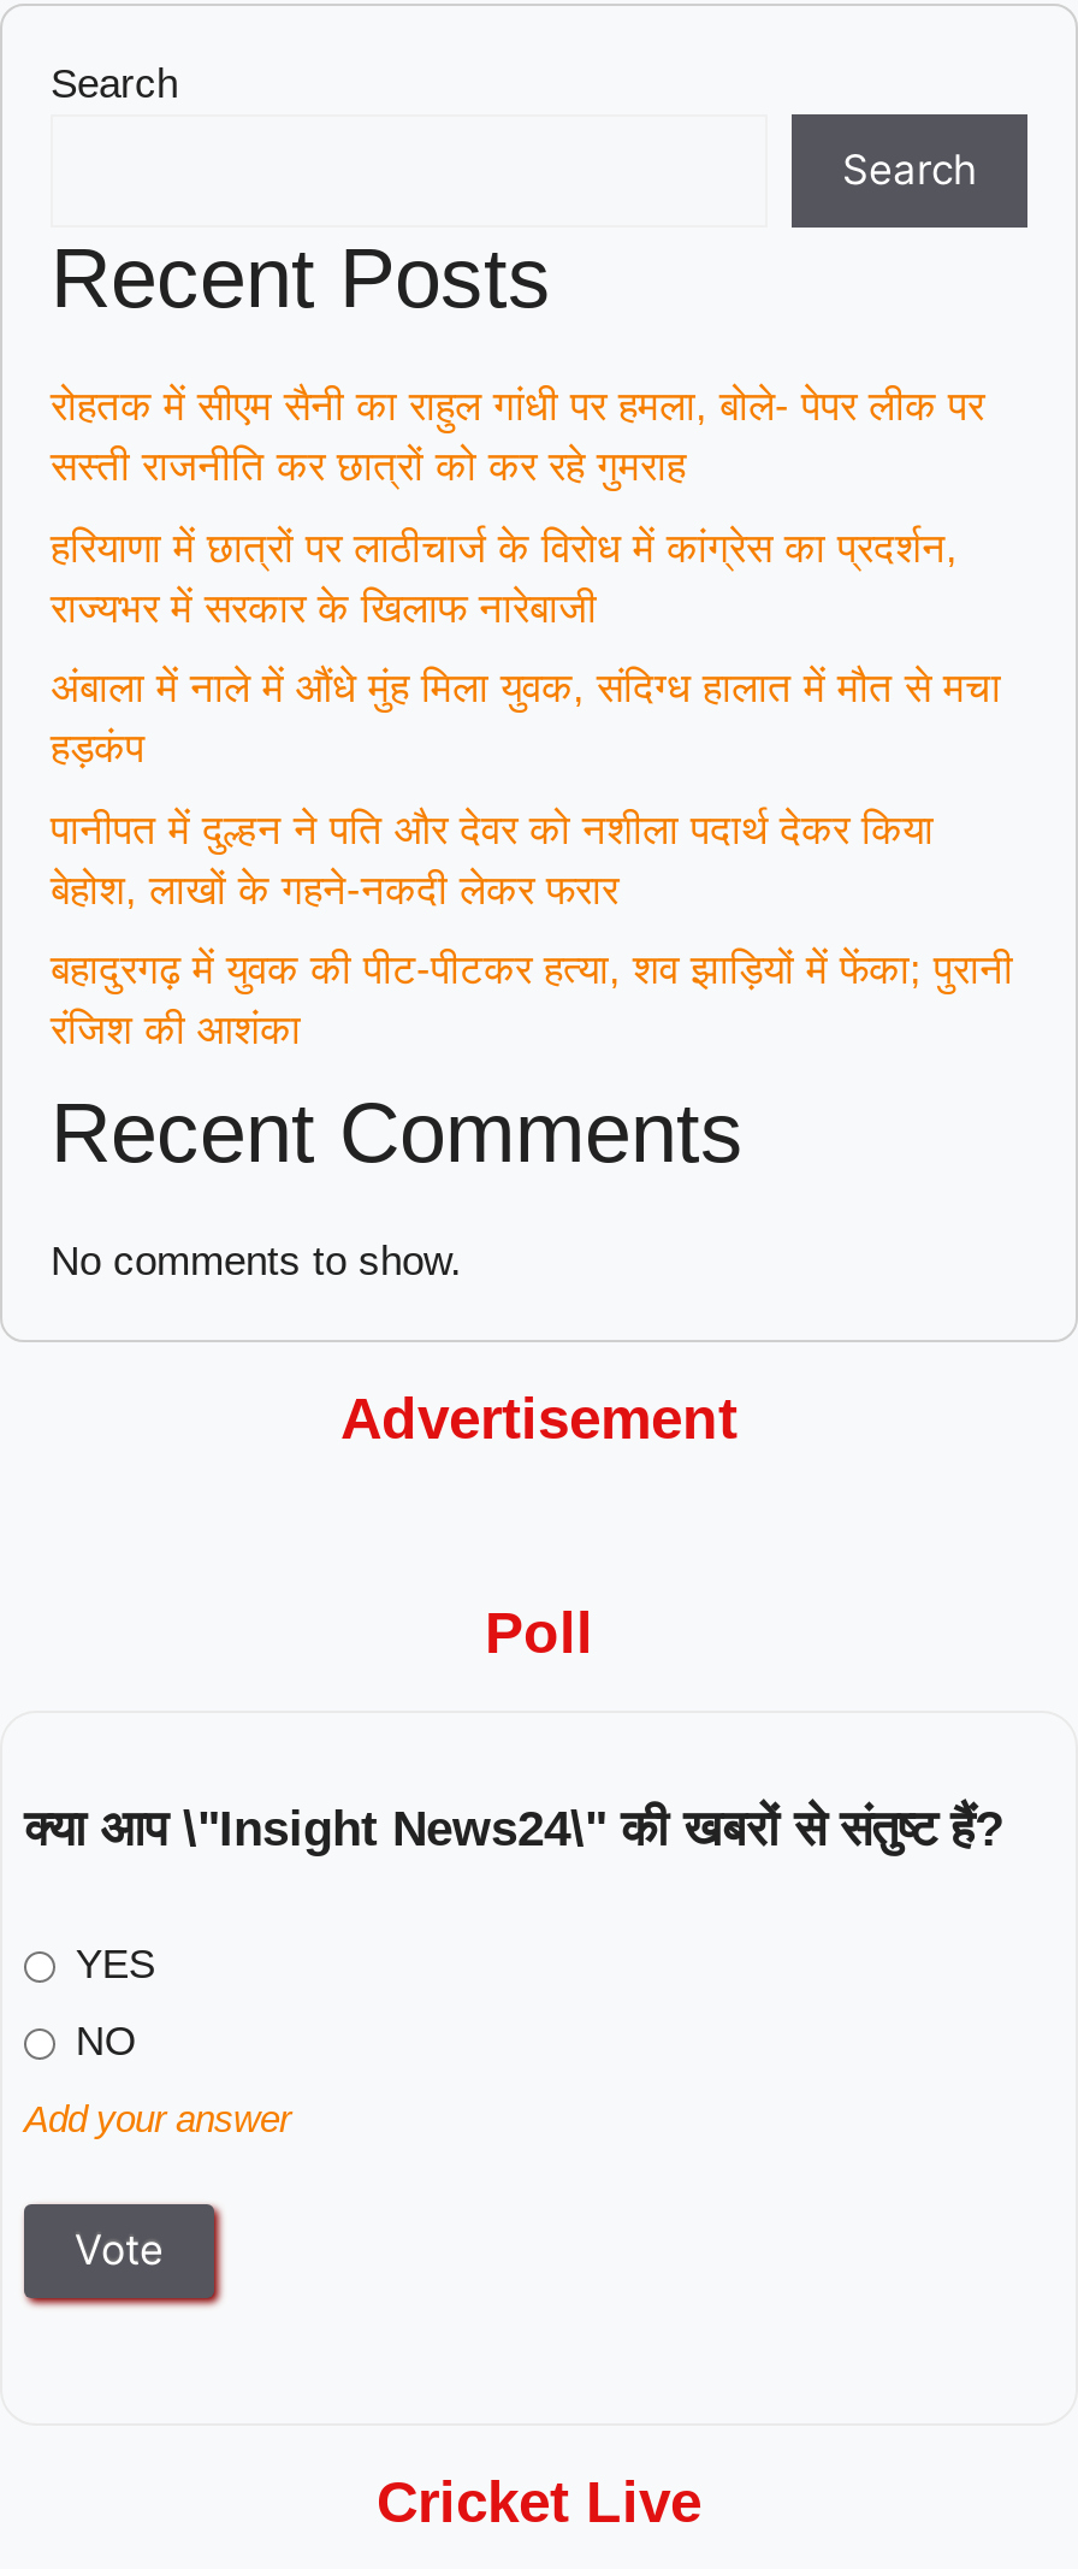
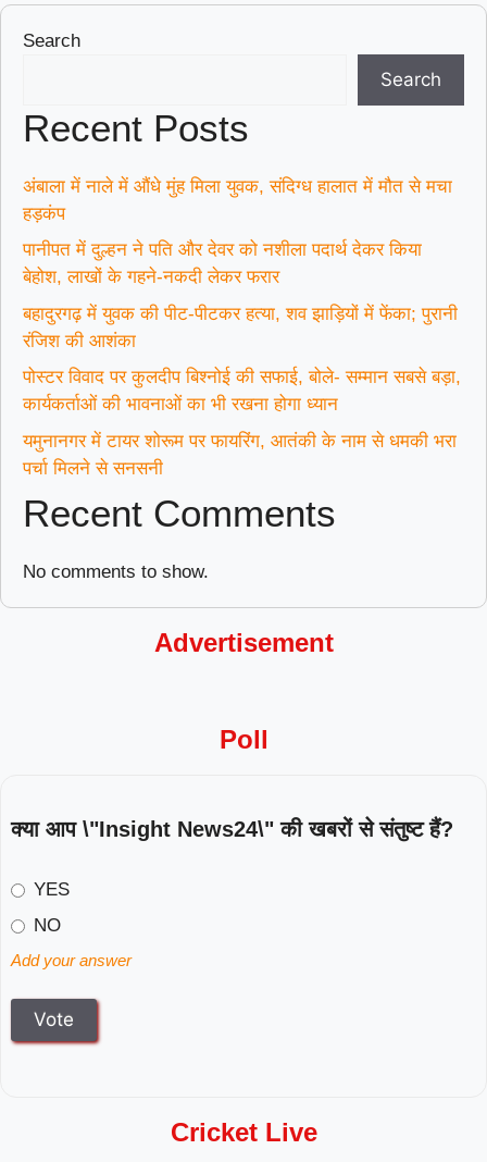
[51,385,984,632] रोहतक में सीएम सैनी का राहुल गांधी पर हमला, बोले- पेपर लीक पर | सस्ती राजनीति कर छात्रों को कर रहे गुमराह | हरियाणा में छात्रों पर लाठीचार्ज के विरोध में कांग्रेस का प्रदर्शन, | राज्यभर में सरकार के खिलाफ नारेबाजी -> none
moved [51,666,1013,1054] -> [23,176,458,351]: अंबाला में नाले में औंधे मुंह मिला युवक, संदिग्ध हालात में मौत से मचा | हड़कंप | पानीपत में दुल्हन ने पति और देवर को नशीला पदार्थ देकर किया | बेहोश, लाखों के गहने-नकदी लेकर फरार | बहादुरगढ़ में युवक की पीट-पीटकर हत्या, शव झाड़ियों में फेंका; पुरानी | रंजिश की आशंका
none -> [23,367,461,479] पोस्टर विवाद पर कुलदीप बिश्नोई की सफाई, बोले- सम्मान सबसे बड़ा, | कार्यकर्ताओं की भावनाओं का भी रखना होगा ध्यान | यमुनानगर में टायर शोरूम पर फायरिंग, आतंकी के नाम से धमकी भरा | पर्चा मिलने से सनसनी

